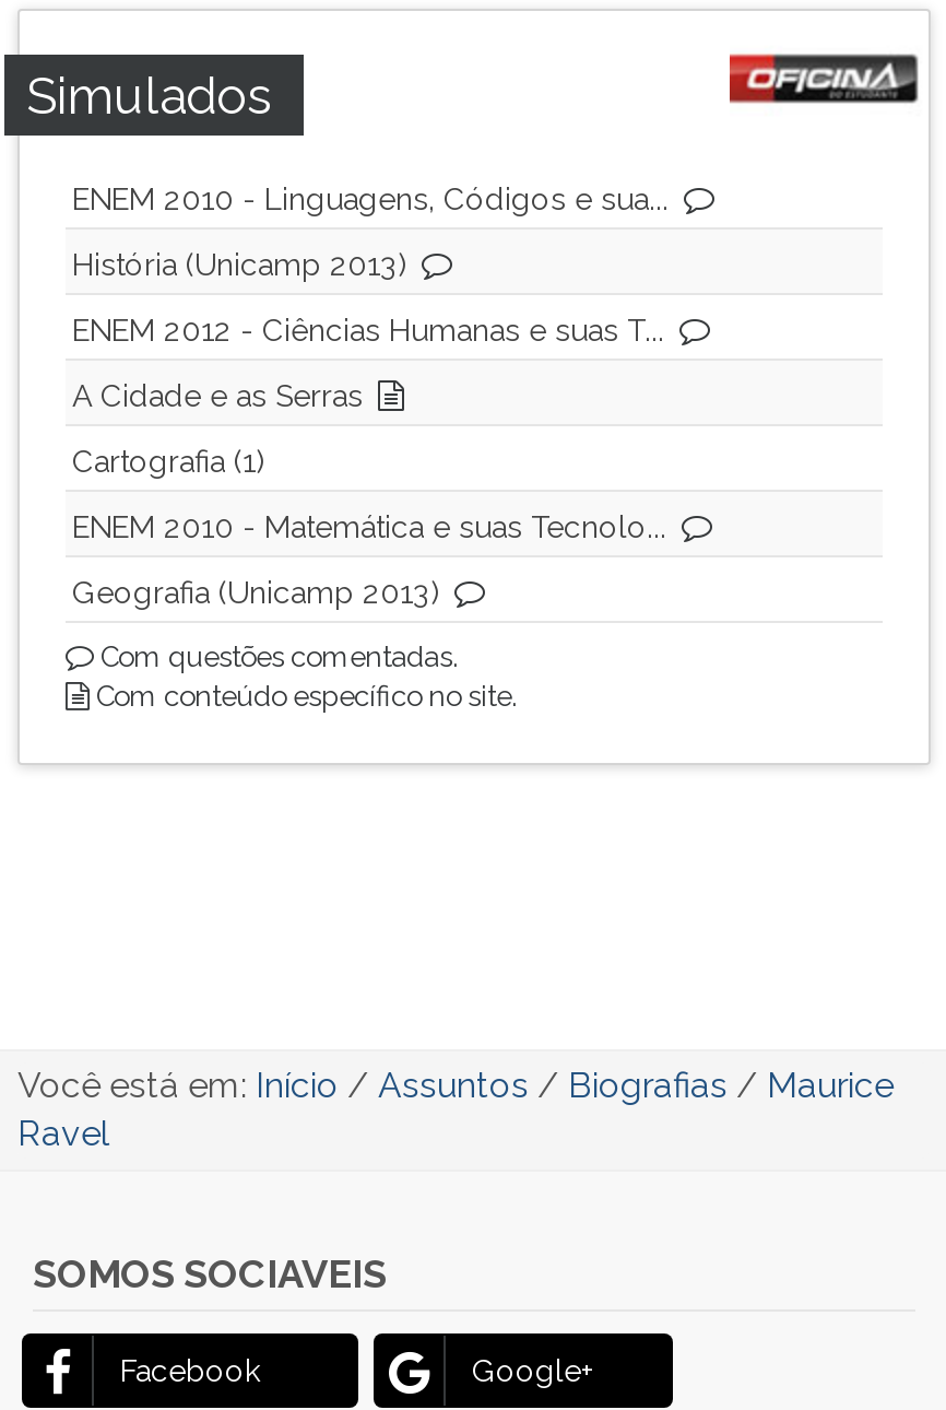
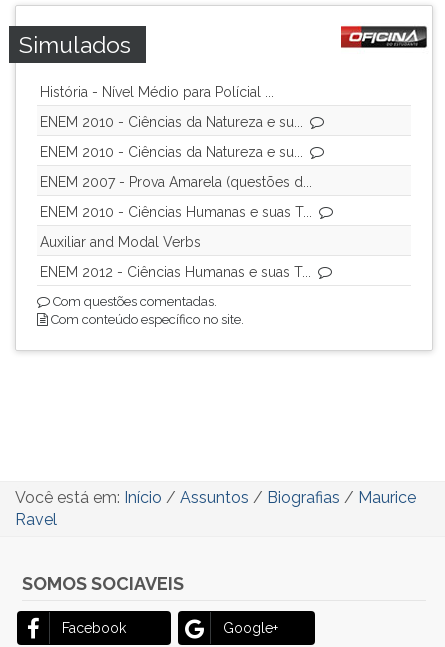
[72,181,669,282] ENEM 2010 - Linguagens, Códigos e sua... | História (Unicamp 2013) -> [40,84,312,250] História - Nível Médio para Polícial ... | ENEM 2010 - Ciências da Natureza e su... | ENEM 2010 - Ciências da Natureza e su... | ENEM 2007 - Prova Amarela (questões d... | ENEM 2010 - Ciências Humanas e suas T... | Auxiliar and Modal Verbs
moved [72,313,664,348] -> [40,264,311,280]: ENEM 2012 - Ciências Humanas e suas T...
[72,378,666,610] A Cidade e as Serras | Cartografia (1) | ENEM 2010 - Matemática e suas Tecnolo... | Geografia (Unicamp 2013) -> none

